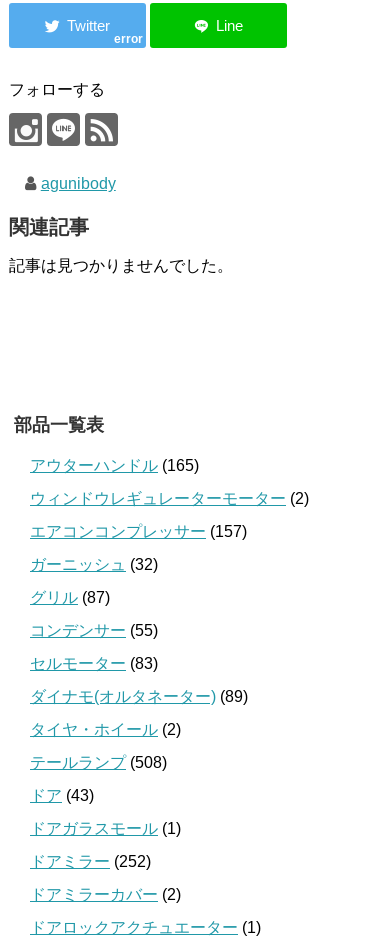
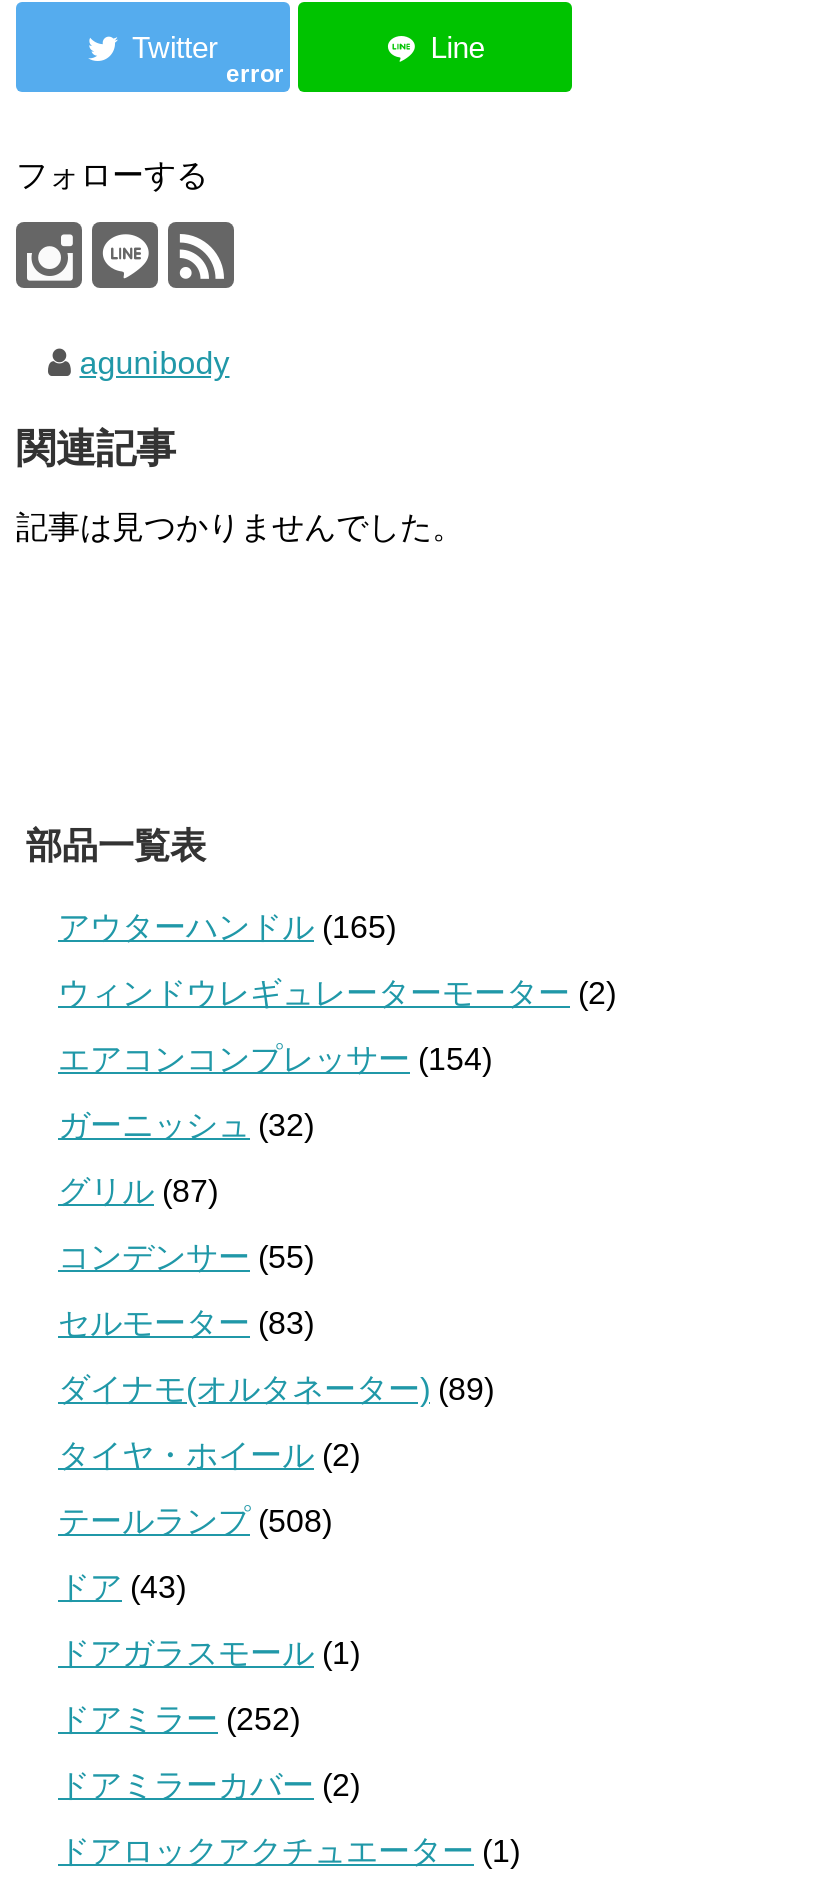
[30,523,247,540] エアコンコンプレッサー(157) -> [58,1042,492,1076] エアコンコンプレッサー(154)

